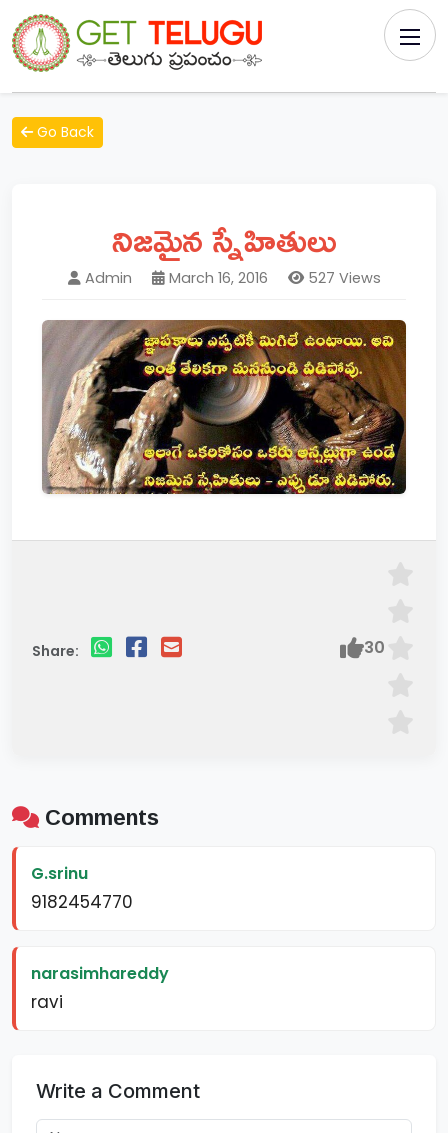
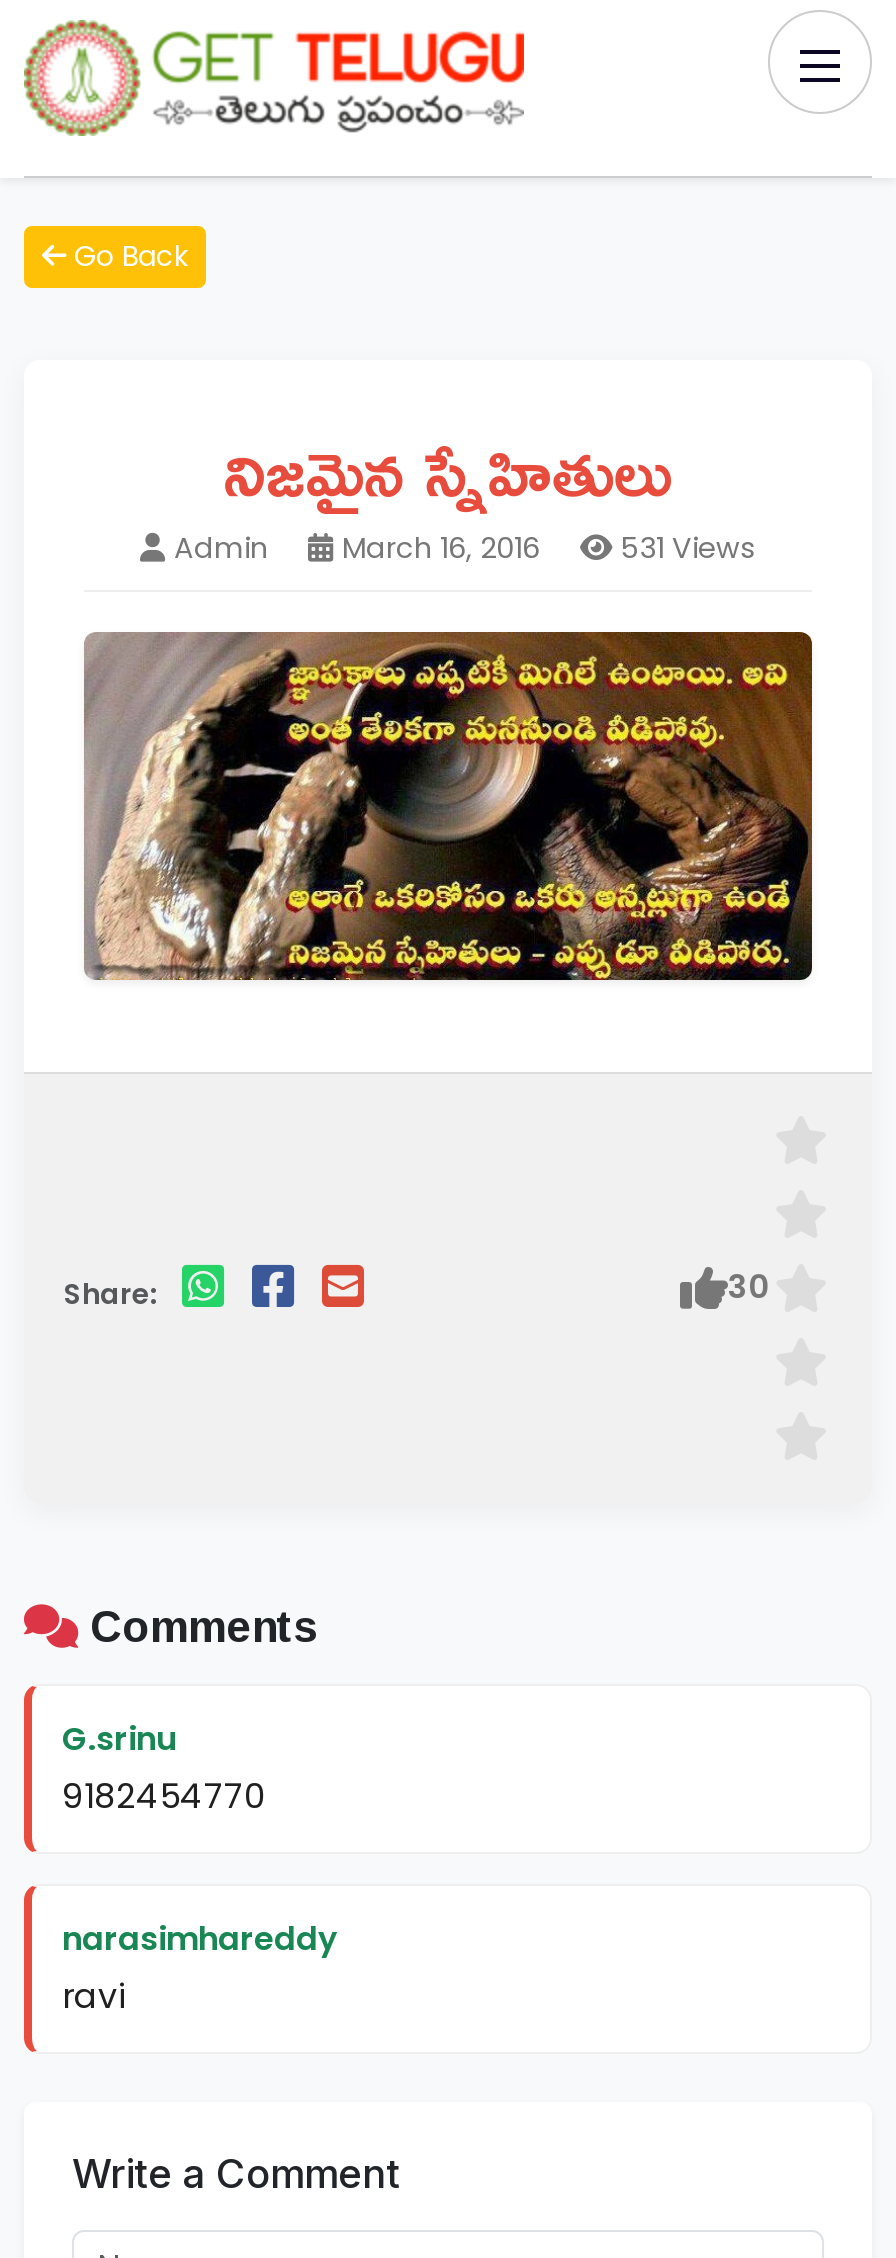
[80,268,380,288] Admin March 16, 2016 527 Views -> [166,528,756,568] Admin March 16, 2016 531 Views

